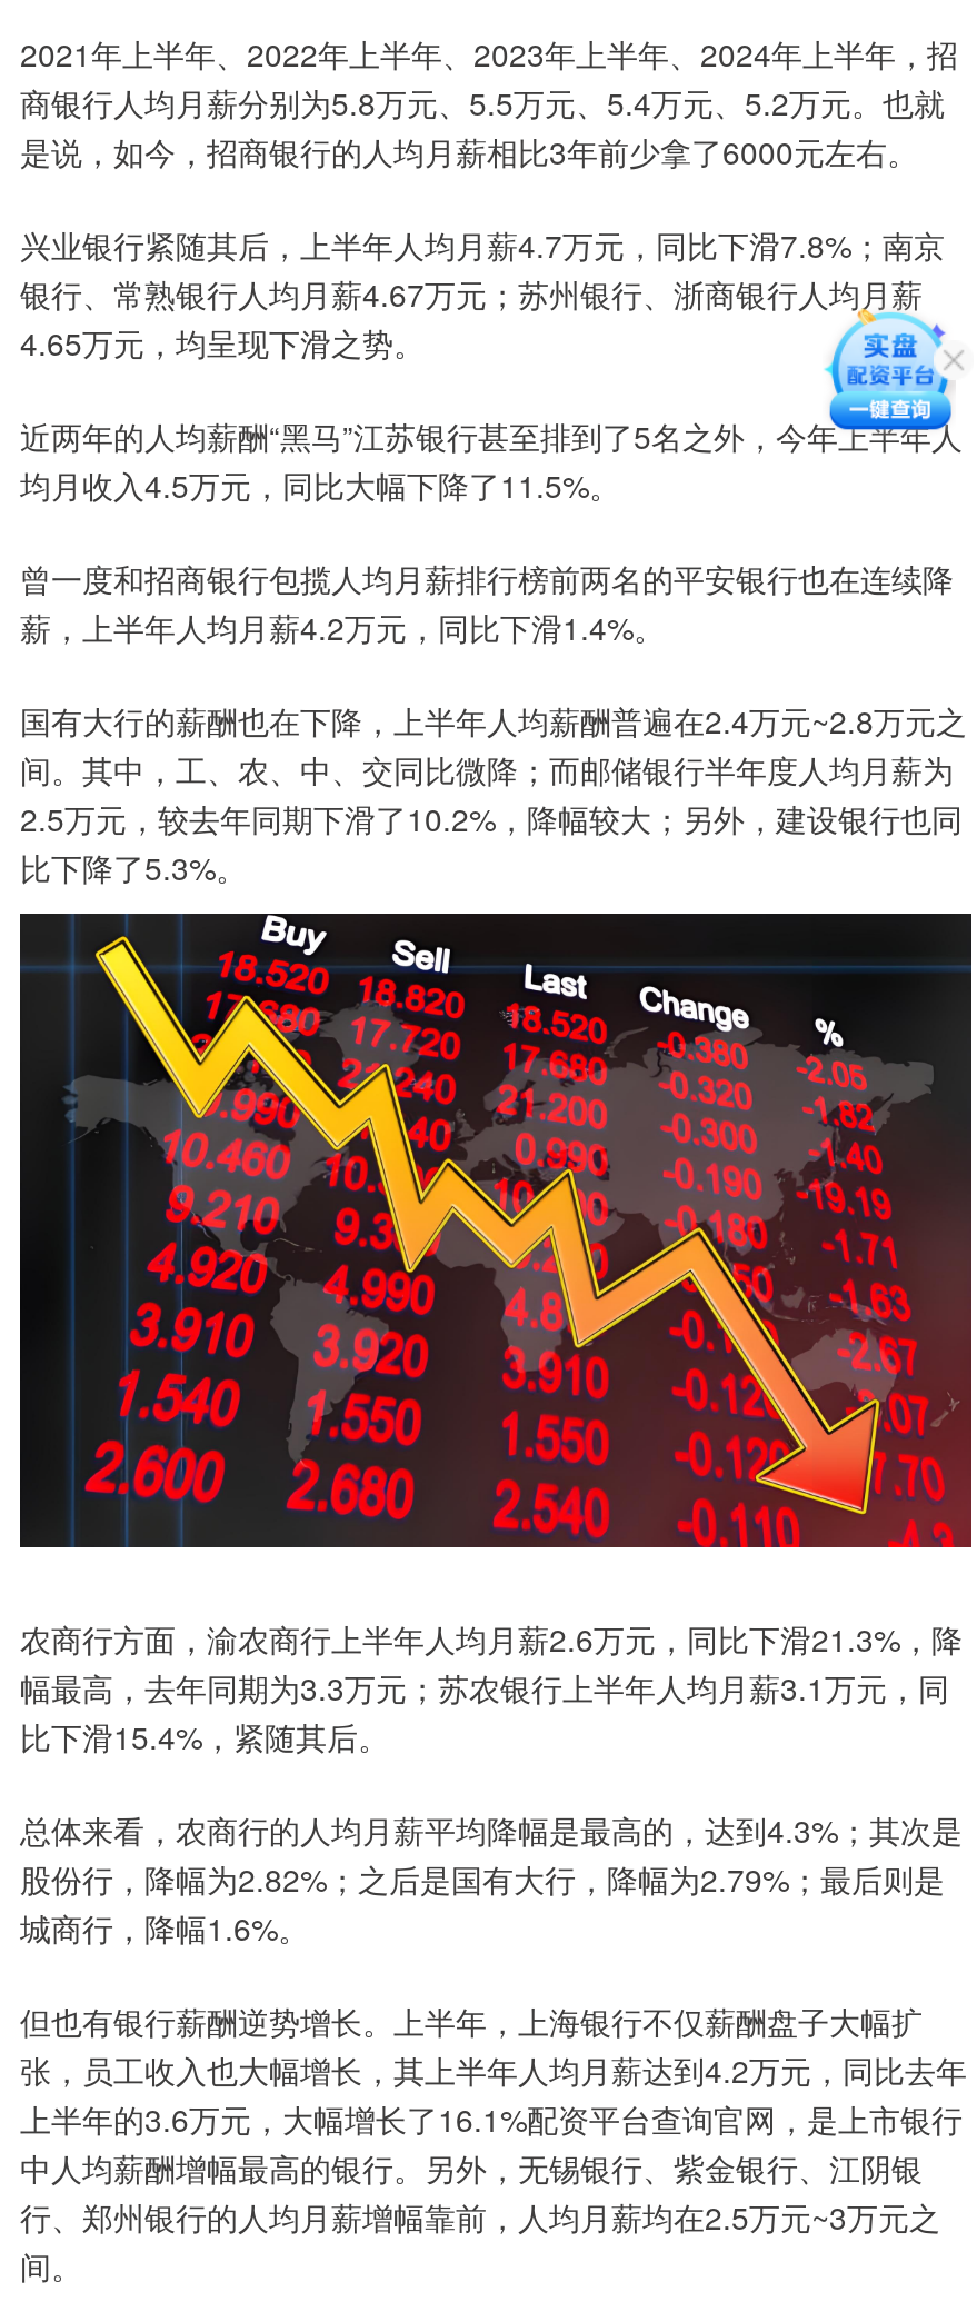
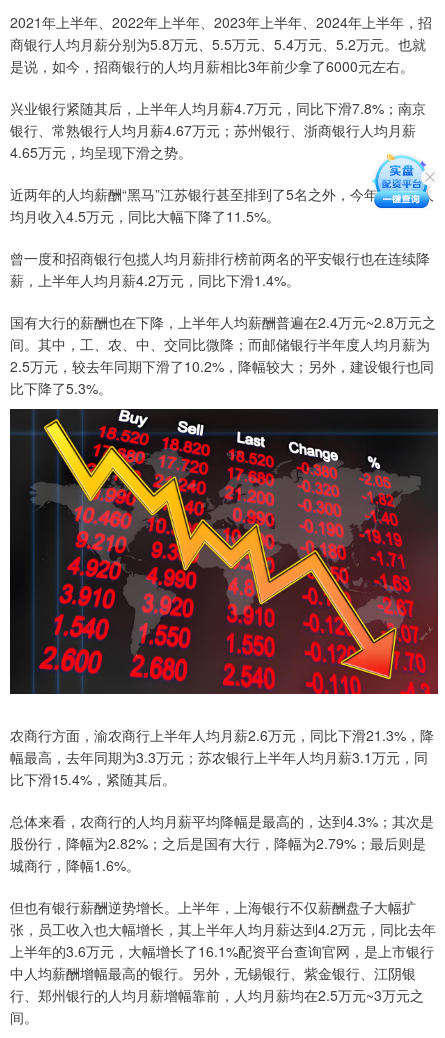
[825,322,960,409] [image] -> [373,143,433,182] [image]

